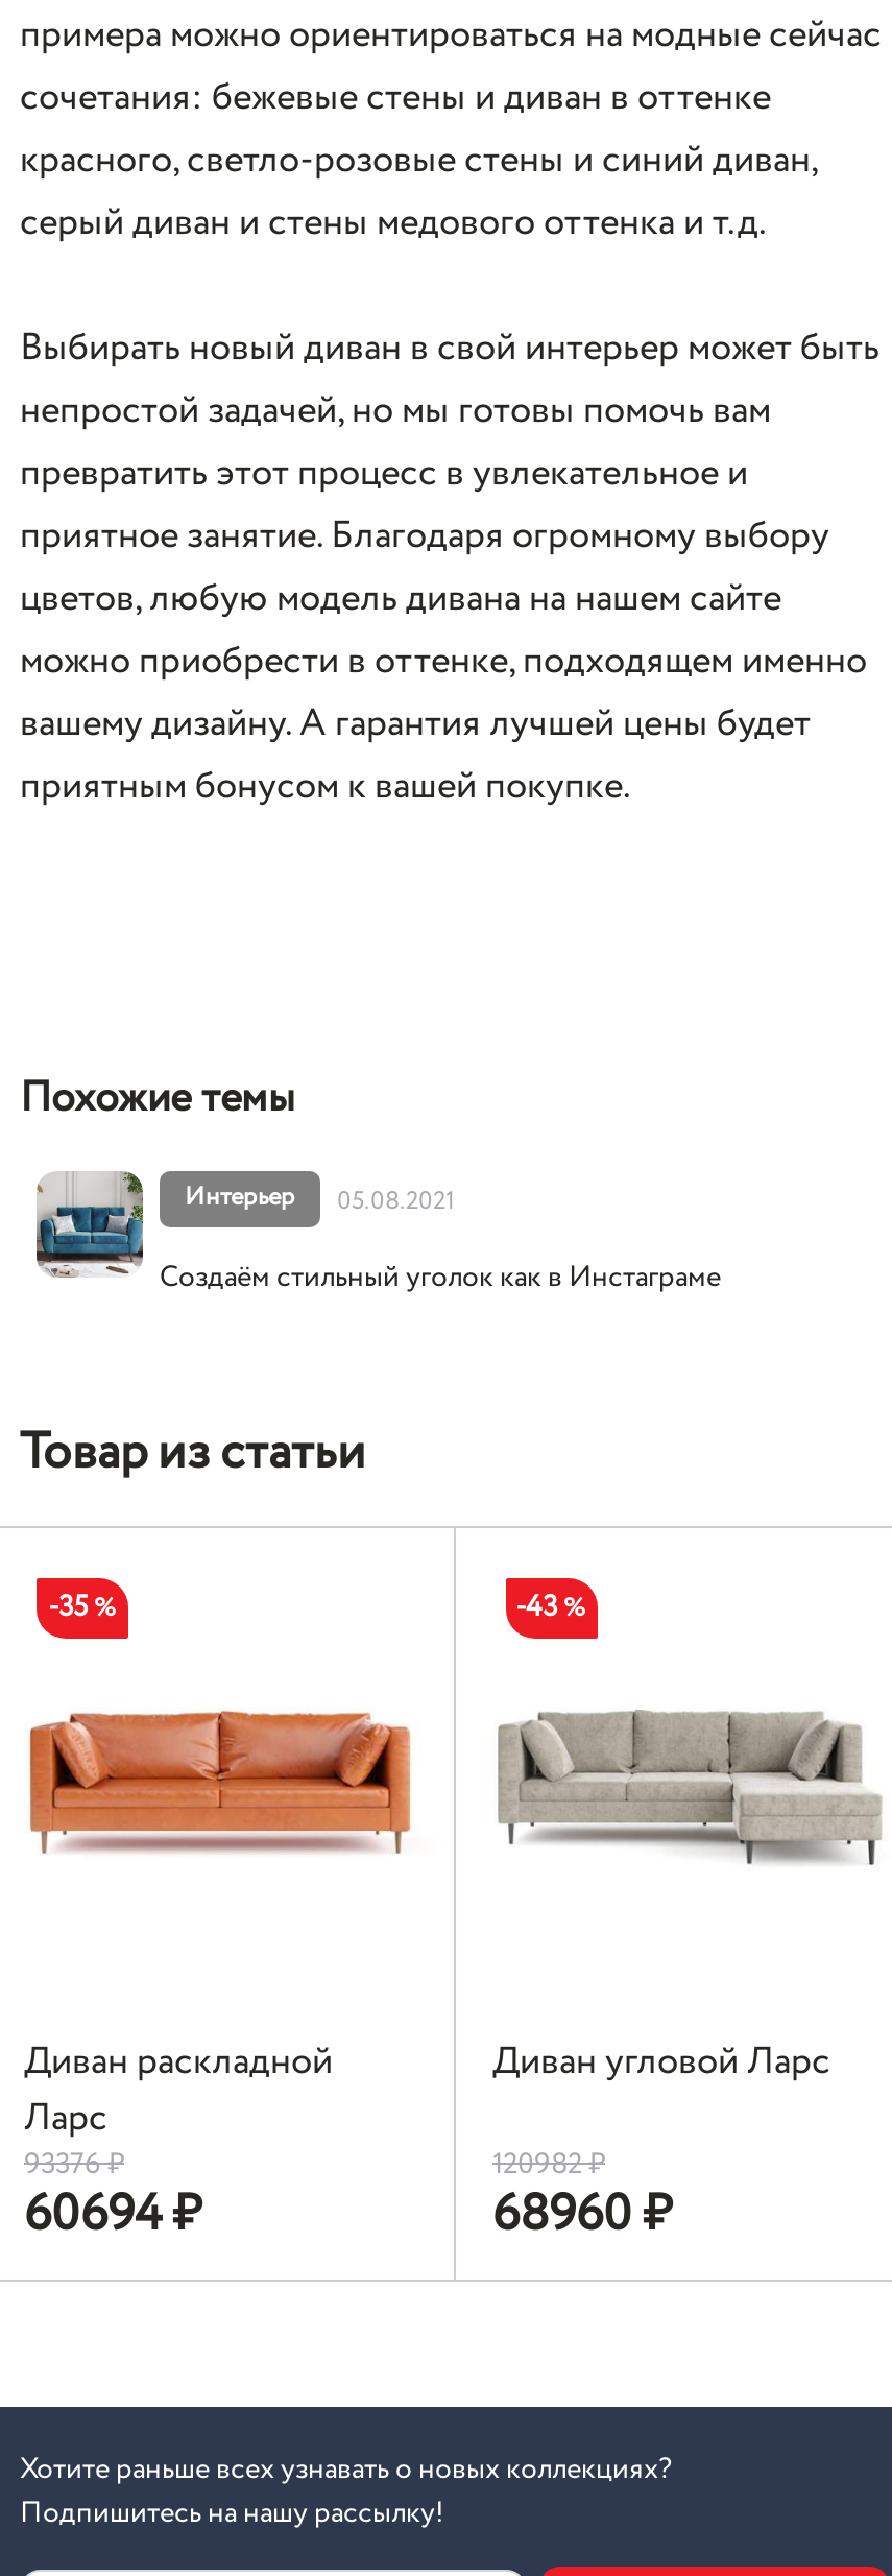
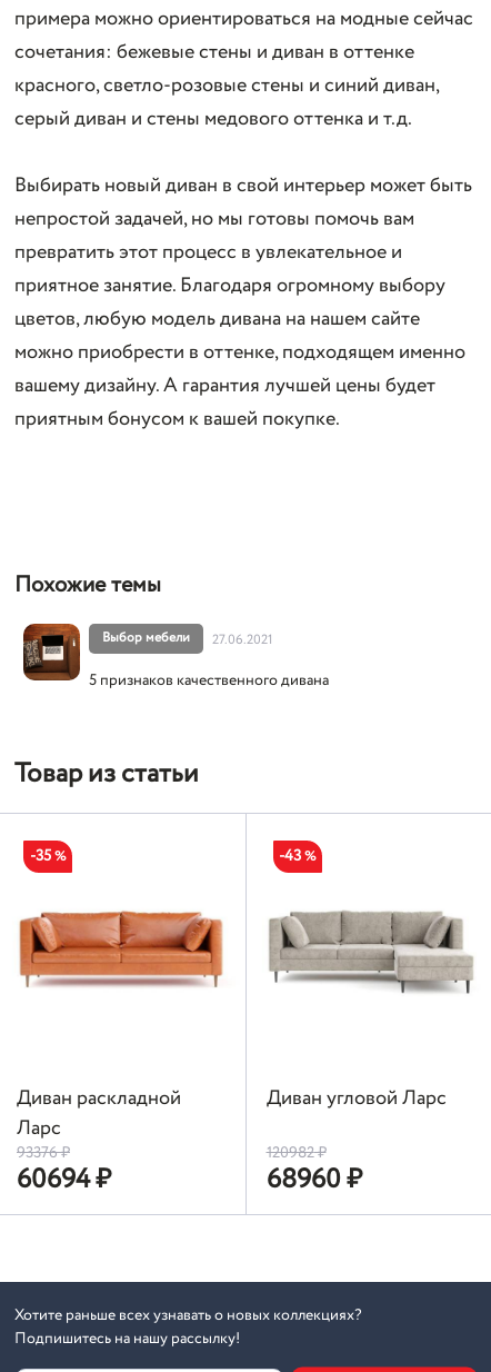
[34,1171,721,1297] [image] | Создаём стильный уголок как в Инстаграме -> [22,623,329,691] [image] | 5 признаков качественного дивана
[185,1179,456,1218] Интерьер | 05.08.2021 -> [102,628,273,649] Выбор мебели | 27.06.2021

